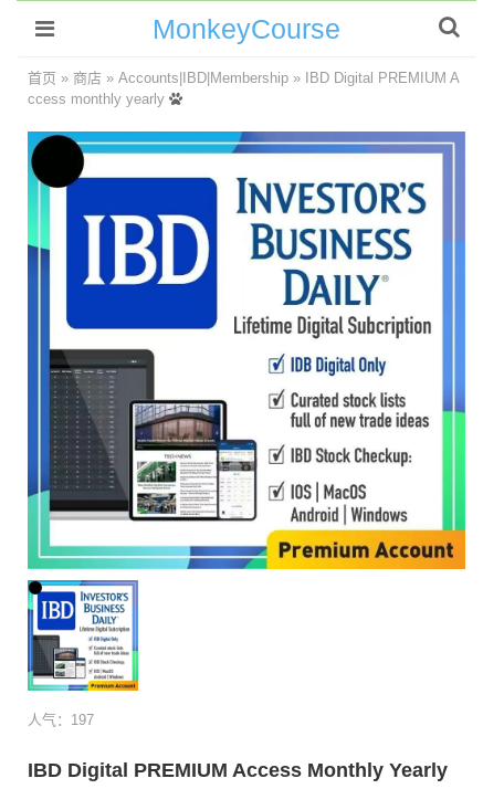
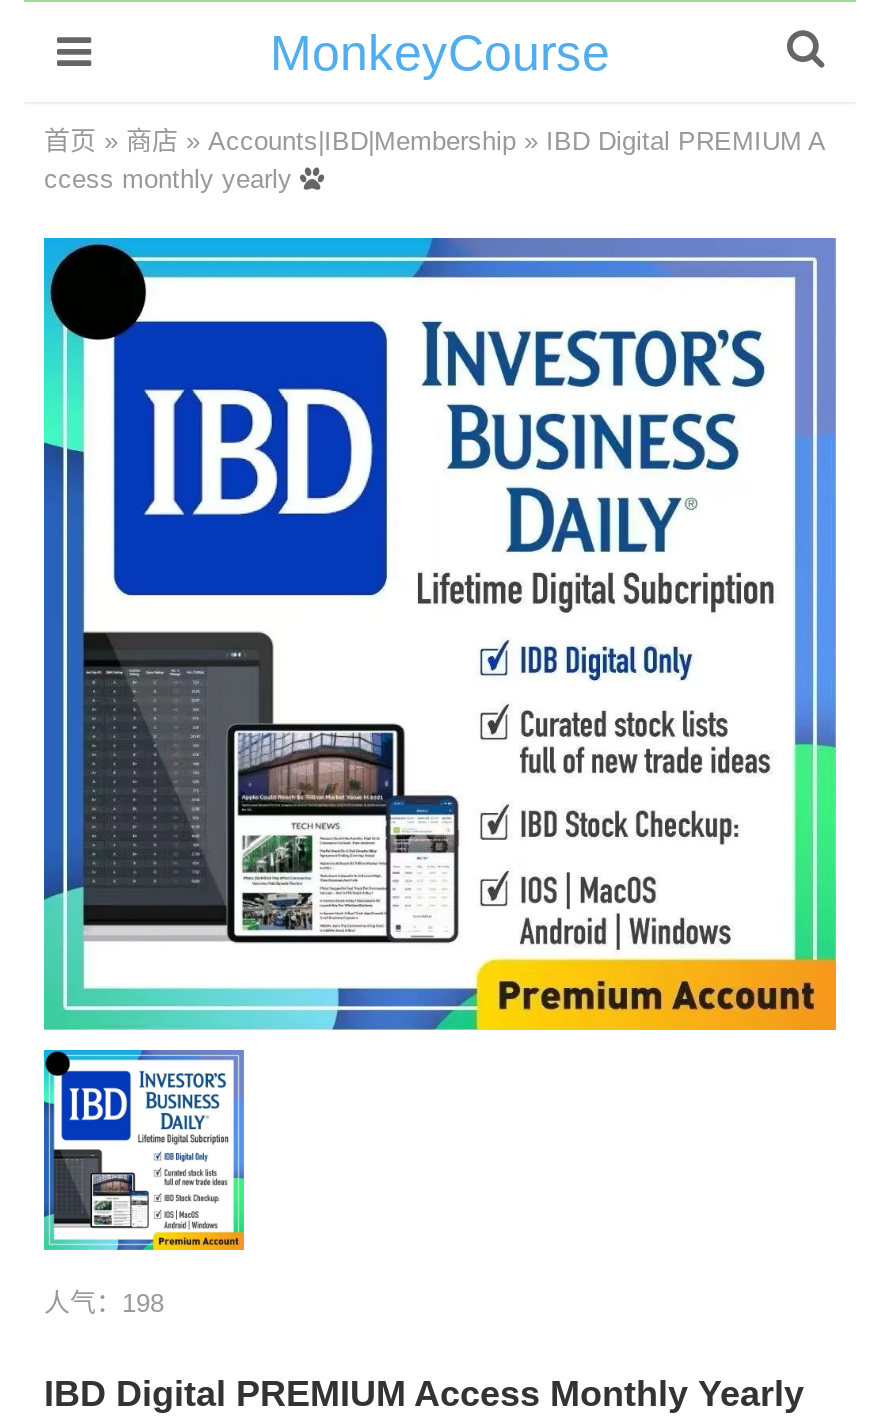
[28,712,94,728] 人气：197 -> [44,1288,164,1318] 人气：198

